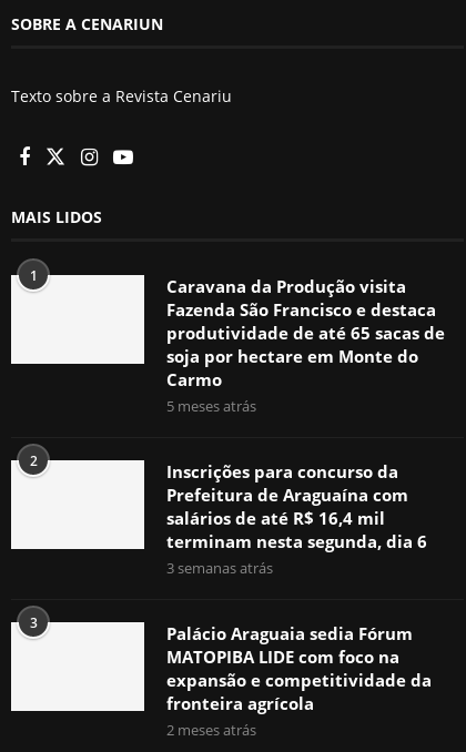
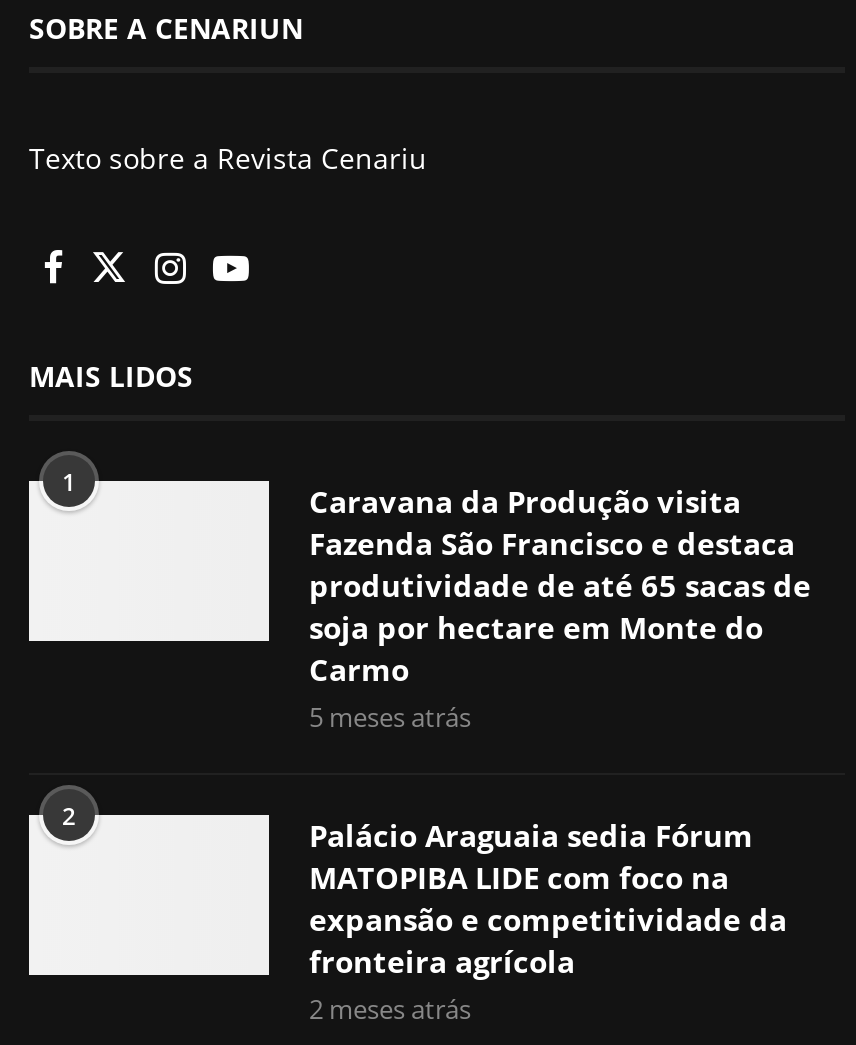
[29,460,427,632] Inscrições para concurso da | Prefeitura de Araguaína com | salários de até R$ 16,4 mil | terminam nesta segunda, dia 6 | 3 semanas atrás | 3 -> none

